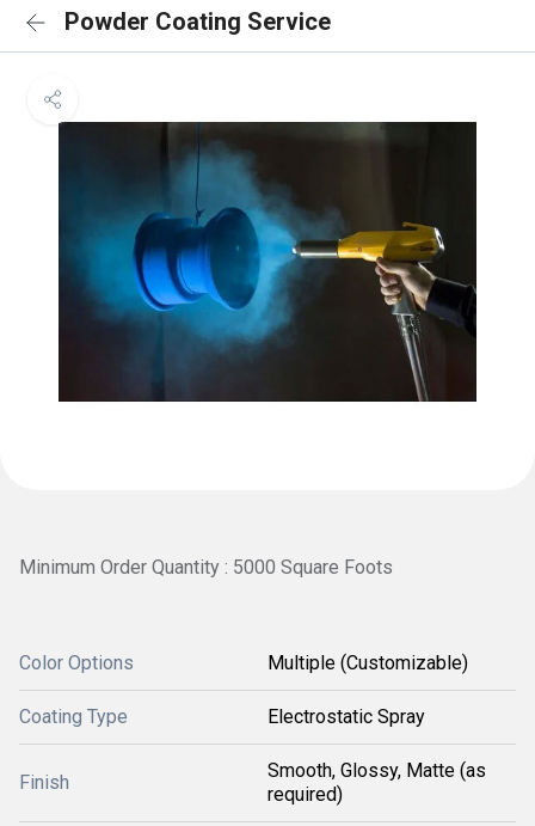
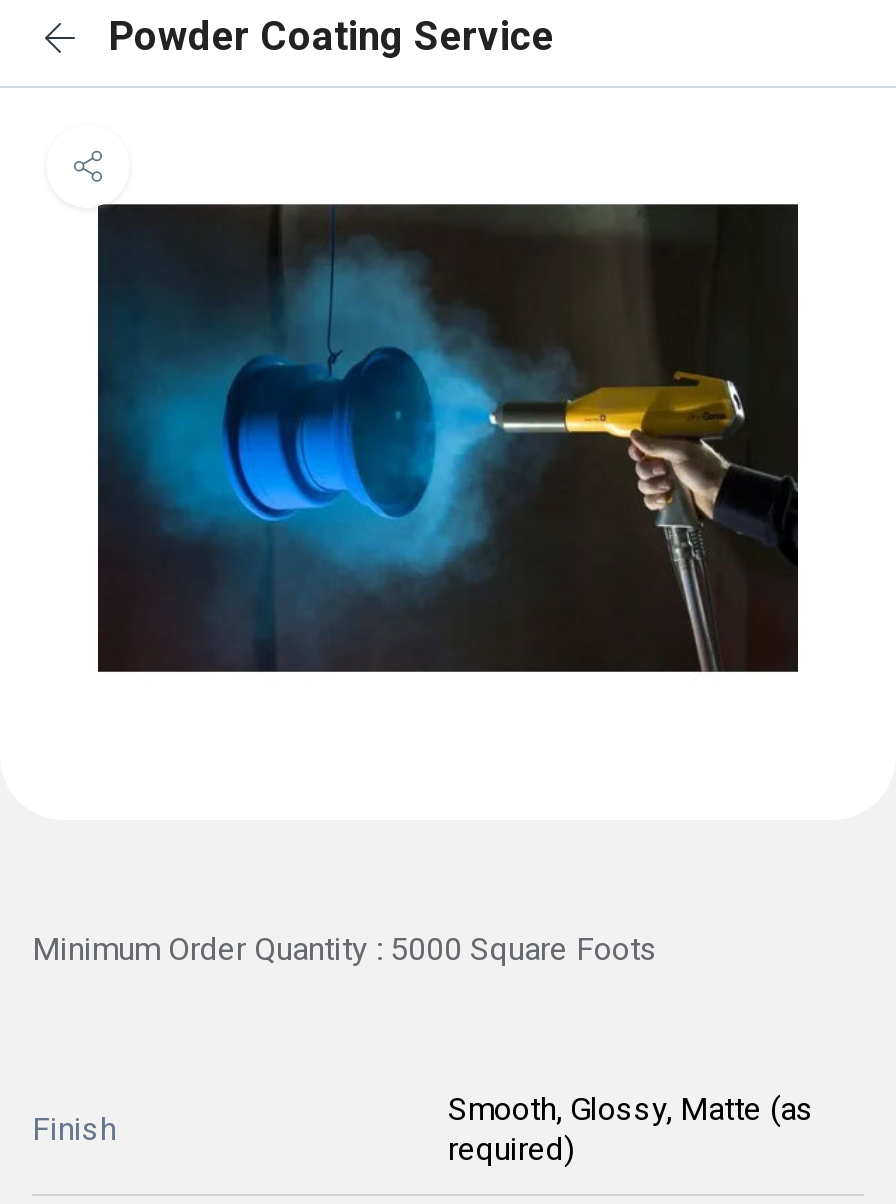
[19,651,468,728] Color Options | Multiple (Customizable) | Coating Type | Electrostatic Spray -> none

